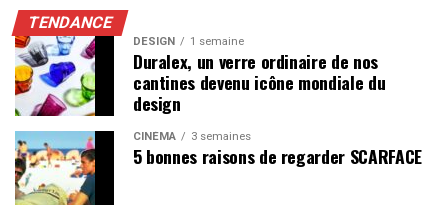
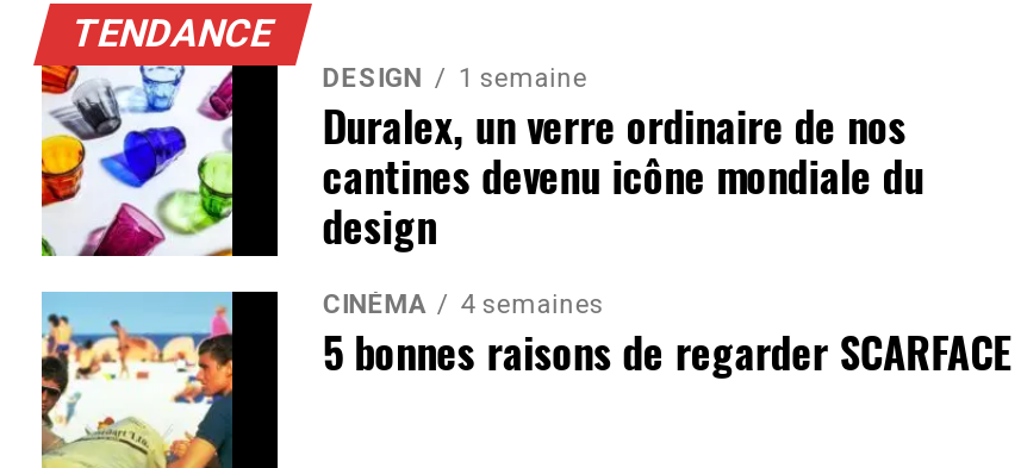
[133,130,251,143] CINÉMA 3 semaines -> [323,289,604,320] CINÉMA 4 semaines

